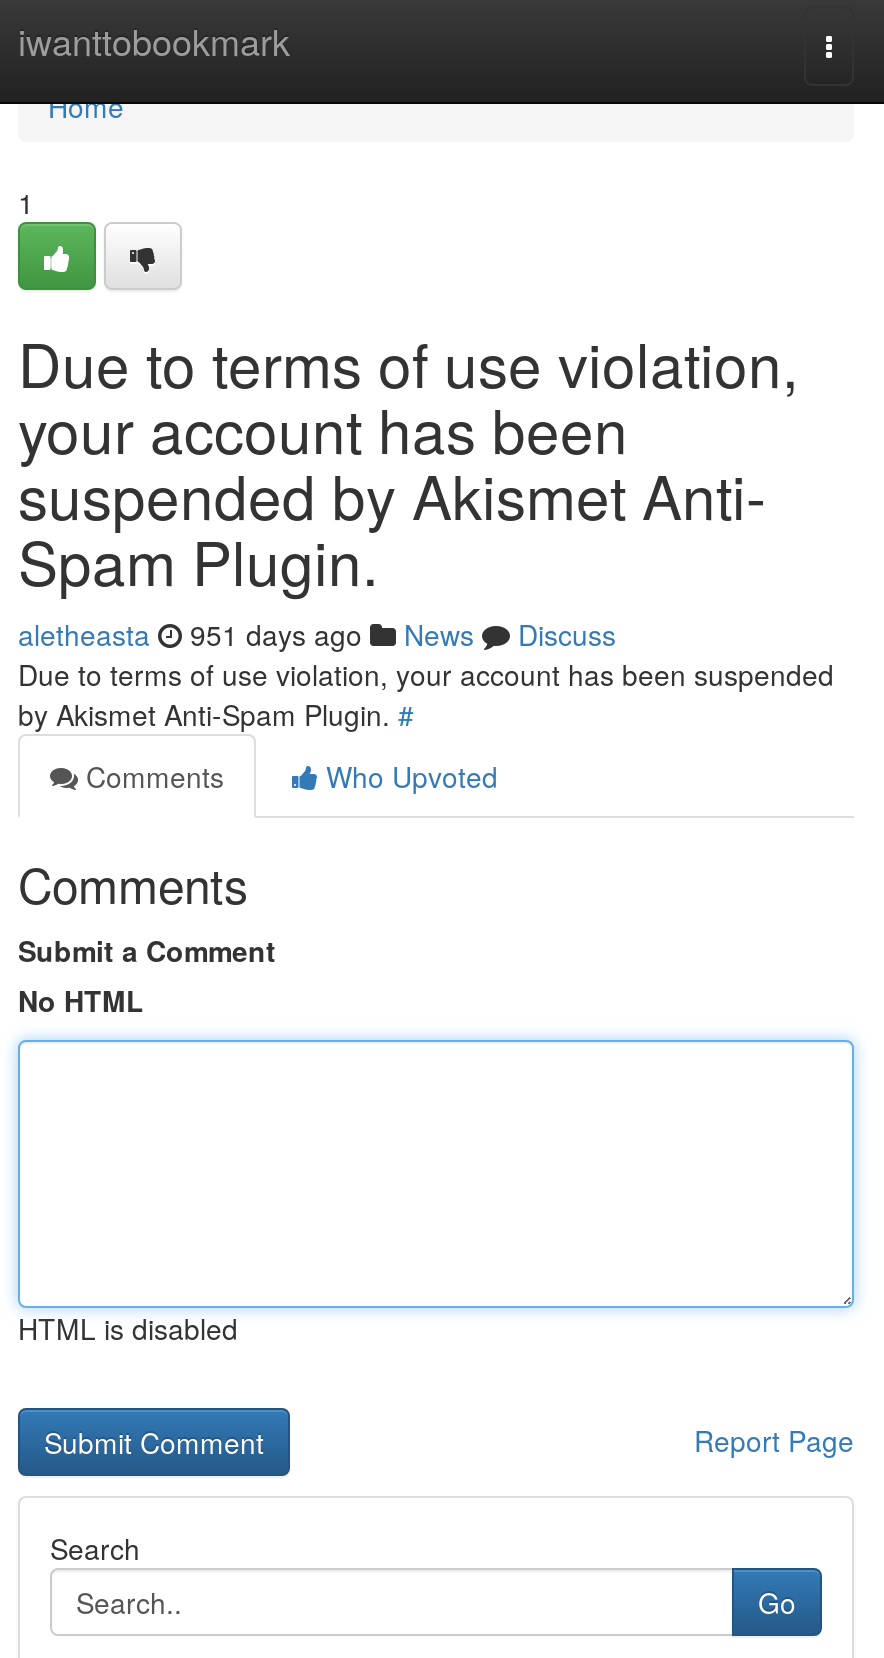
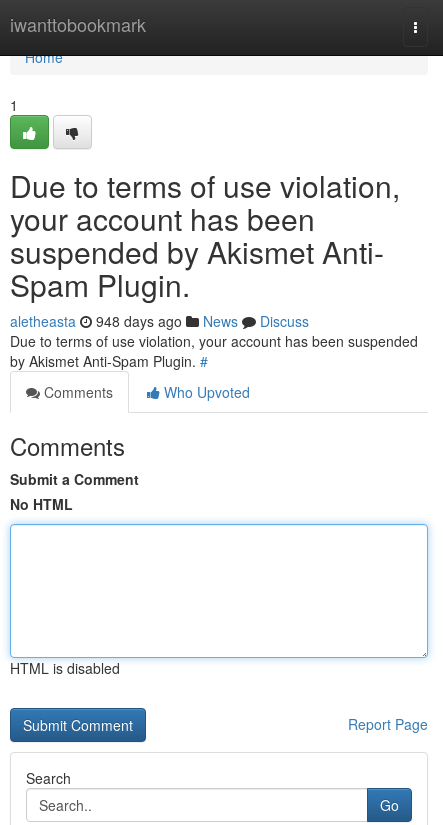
[18,614,616,654] aletheasta 951 days ago News Discuss -> [10,311,309,331] aletheasta 948 days ago News Discuss

